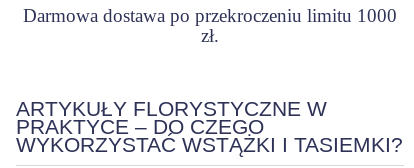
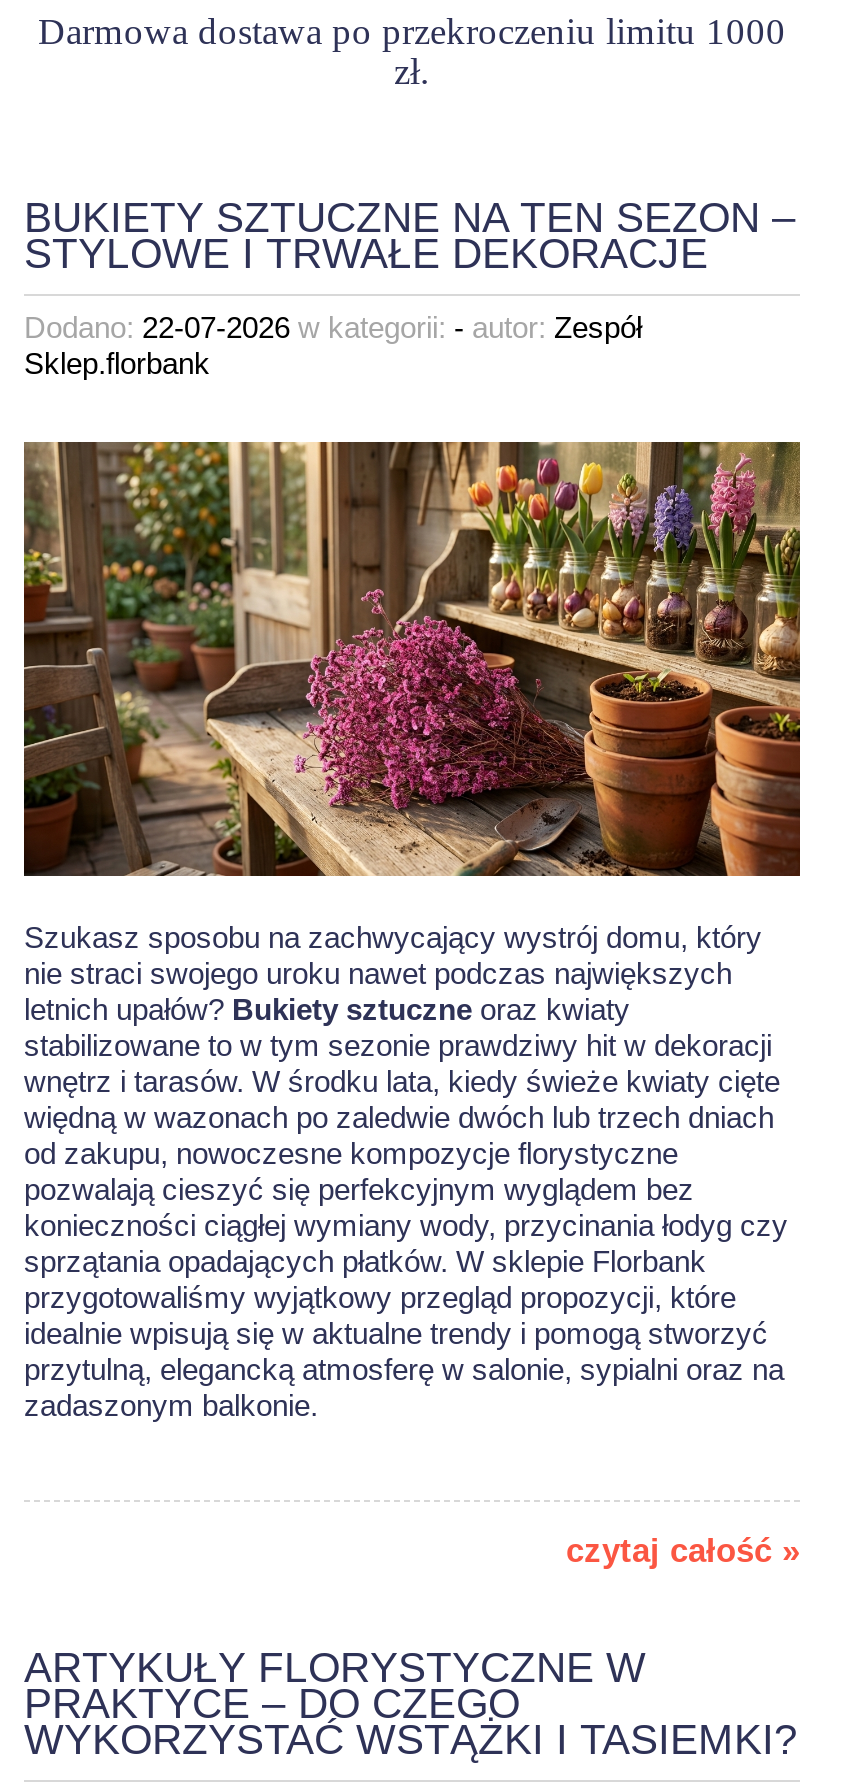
none -> [22,440,802,1422] [image] | Szukasz sposobu na zachwycający wystrój domu, który | nie straci swojego uroku nawet podczas największych | letnich upałów? Bukiety sztuczne oraz kwiaty | stabilizowane to w tym sezonie prawdziwy hit w dekoracji | wnętrz i tarasów. W środku lata, kiedy świeże kwiaty cięte | więdną w wazonach po zaledwie dwóch lub trzech dniach | od zakupu, nowoczesne kompozycje florystyczne | pozwalają cieszyć się perfekcyjnym wyglądem bez | konieczności ciągłej wymiany wody, przycinania łodyg czy | sprzątania opadających płatków. W sklepie Florbank | przygotowaliśmy wyjątkowy przegląd propozycji, które | idealnie wpisują się w aktualne trendy i pomogą stworzyć | przytulną, elegancką atmosferę w salonie, sypialni oraz na | zadaszonym balkonie.
none -> [24,194,796,380] BUKIETY SZTUCZNE NA TEN SEZON – | STYLOWE I TRWAŁE DEKORACJE | Dodano: 22-07-2026 w kategorii: - autor: Zespół | Sklep.florbank
none -> [566,1531,800,1567] czytaj całość »

